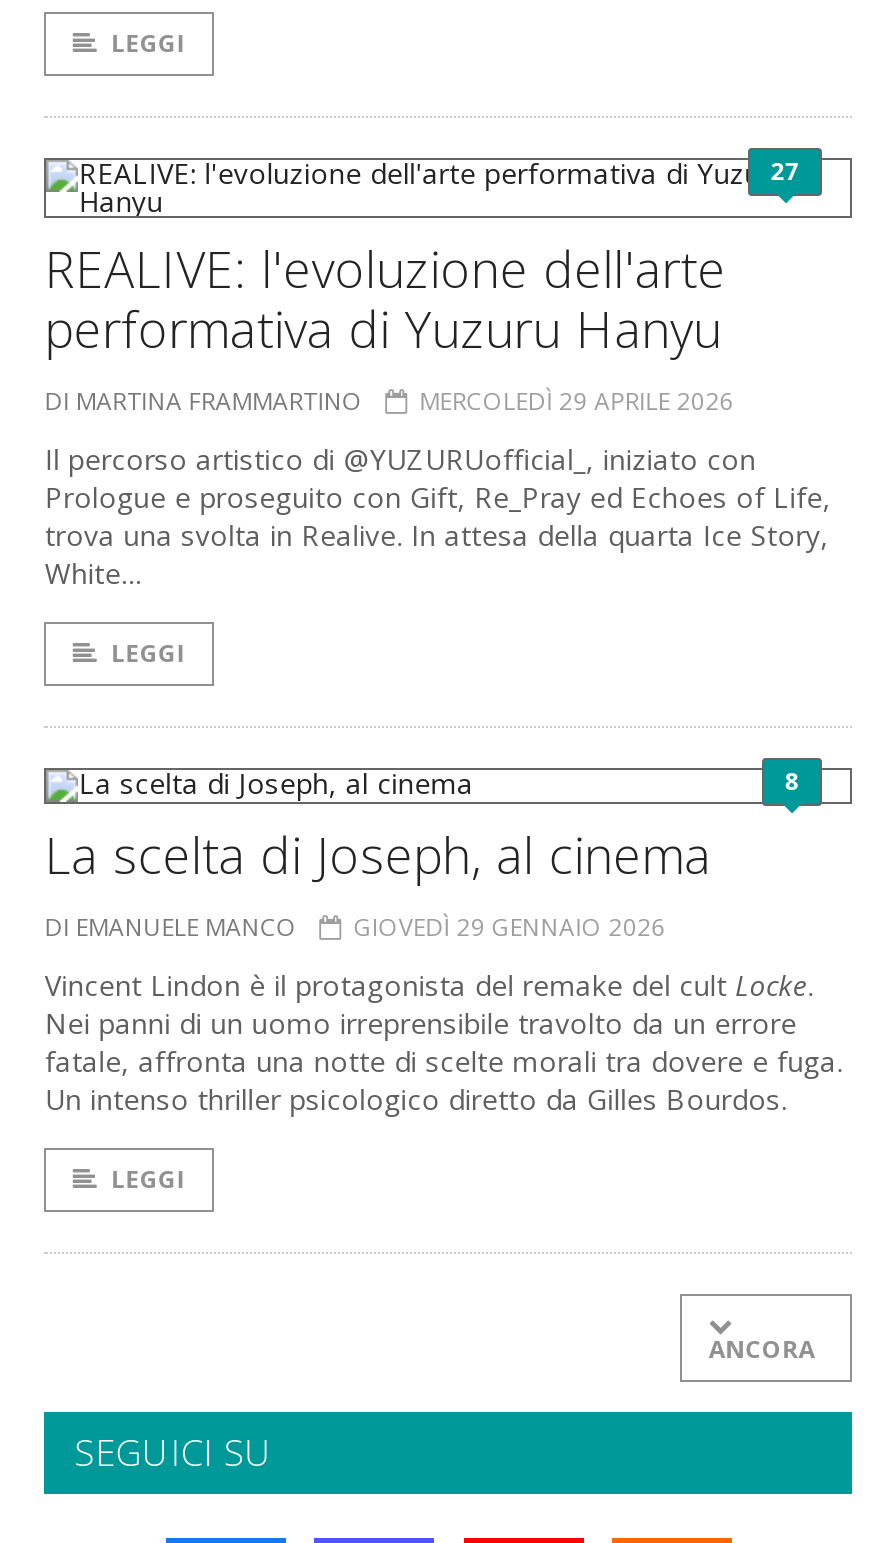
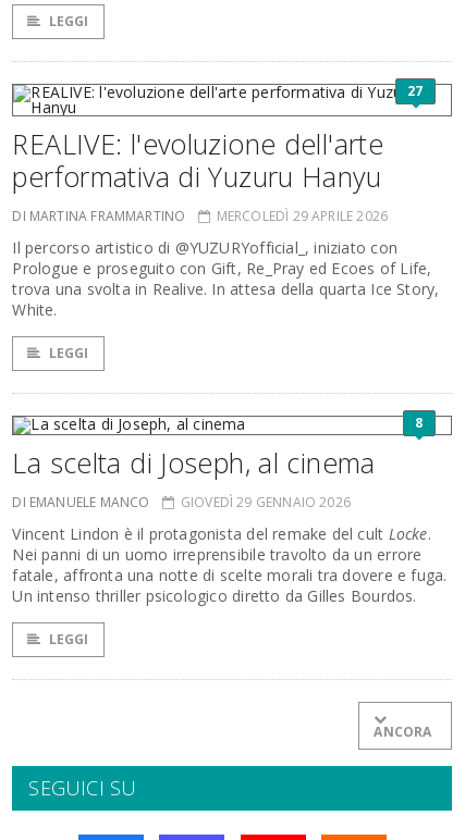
[45,440,756,478] Il percorso artistico di @YUZURUofficial_, iniziato con -> [12,237,397,258] Il percorso artistico di @YUZURYofficial_, iniziato con
[45,478,831,516] Prologue e proseguito con Gift, Re_Pray ed Echoes of Life, -> [12,258,432,279] Prologue e proseguito con Gift, Re_Pray ed Ecoes of Life,
[45,554,143,592] White… -> [12,299,57,320] White.

